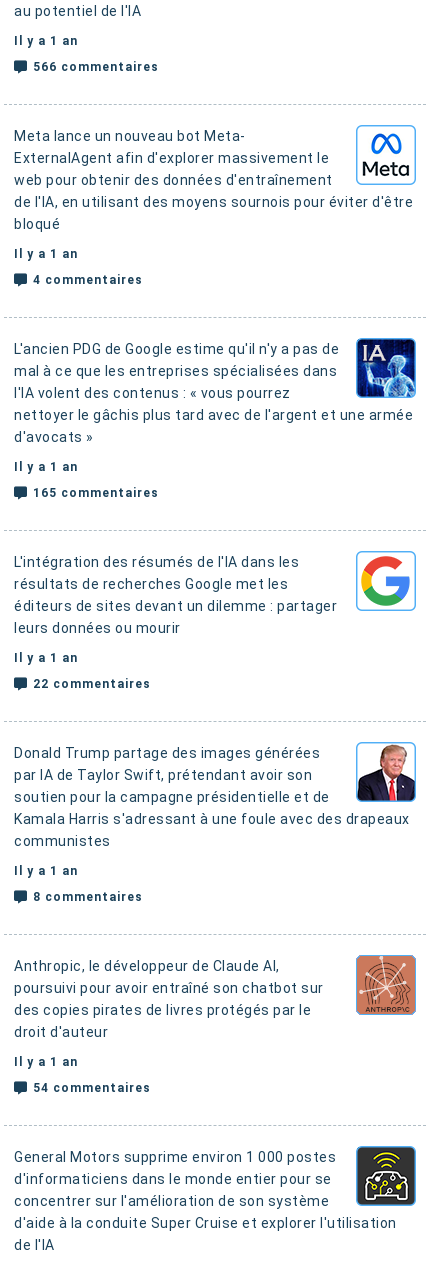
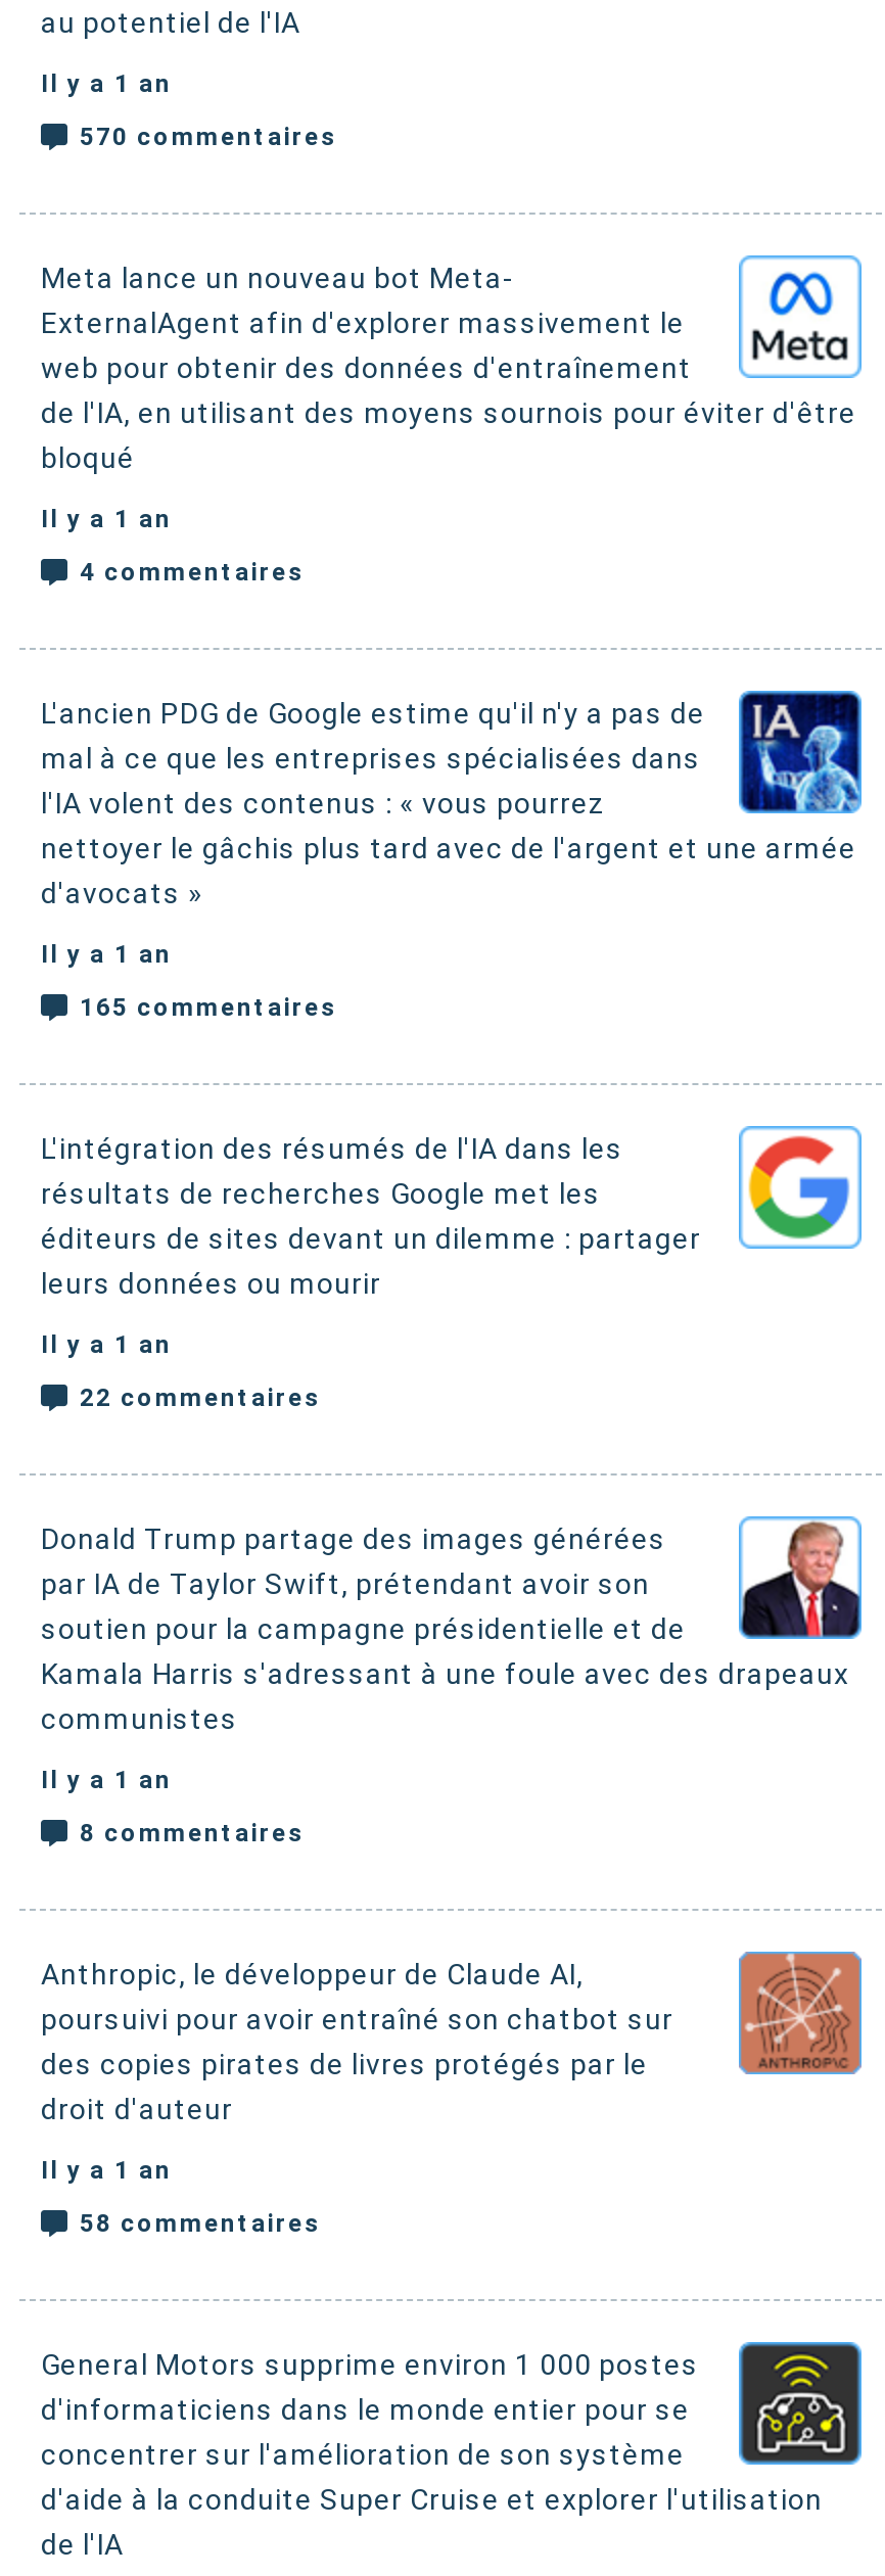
[33,60,159,74] 566 commentaires -> [80,123,337,152] 570 commentaires
[33,1081,151,1095] 54 commentaires -> [80,2210,321,2239] 58 commentaires

